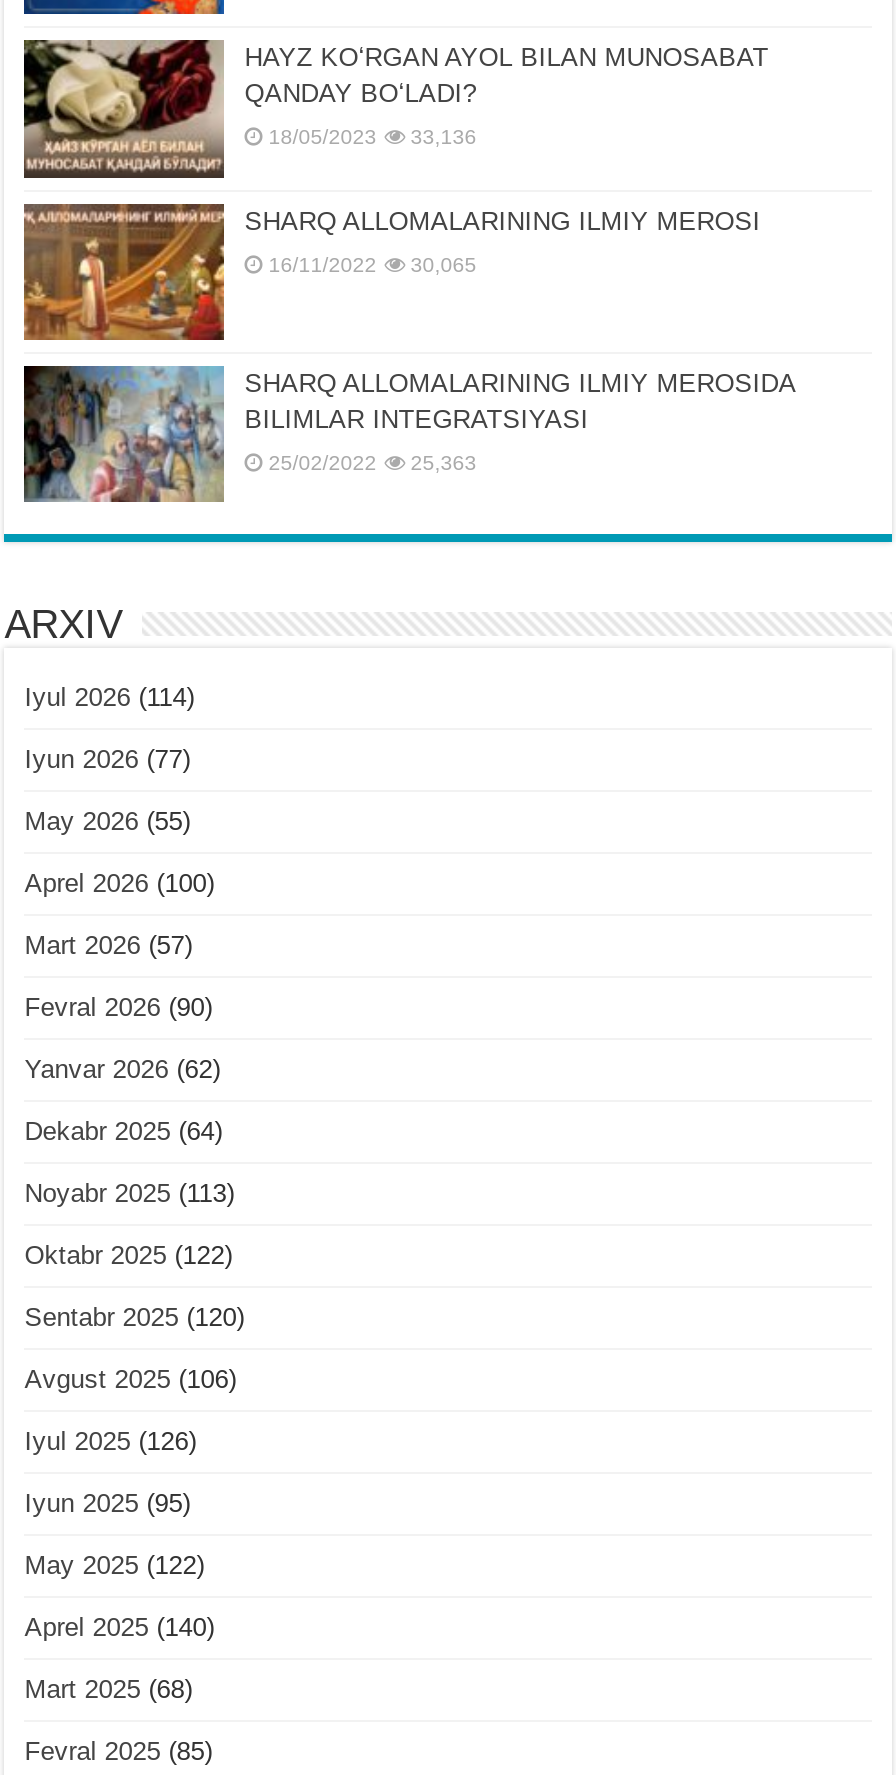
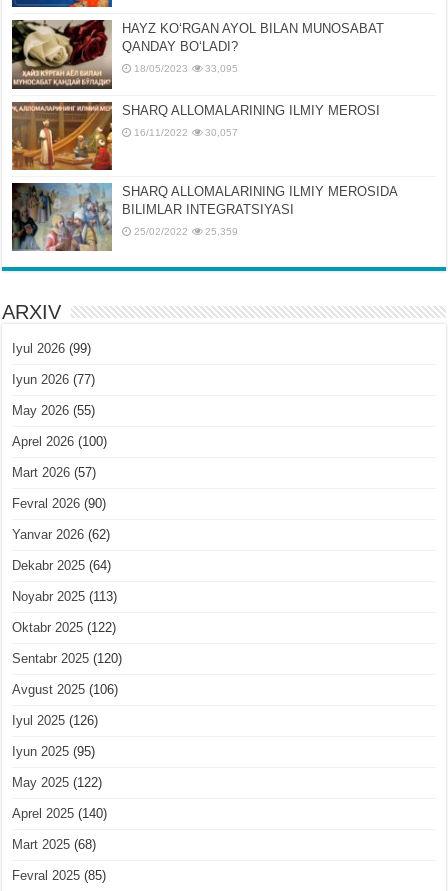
[268,127,476,149] 18/05/2023 33,136 -> [134,63,238,74] 18/05/2023 33,095
[268,253,476,275] 16/11/2022 30,065 -> [134,126,238,137] 16/11/2022 30,057
[268,451,476,473] 25/02/2022 25,363 -> [134,226,238,237] 25/02/2022 25,359
[24,682,194,712] Iyul 2026 (114) -> [12,341,91,356] Iyul 2026 (99)

